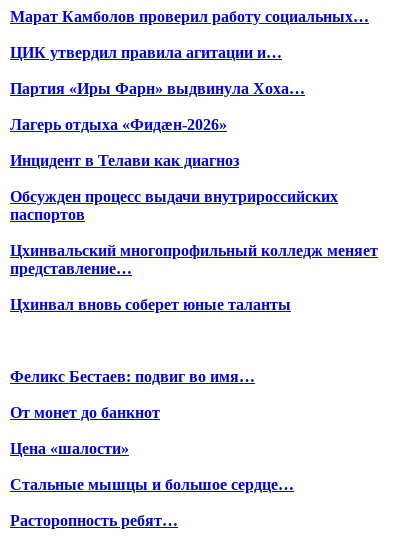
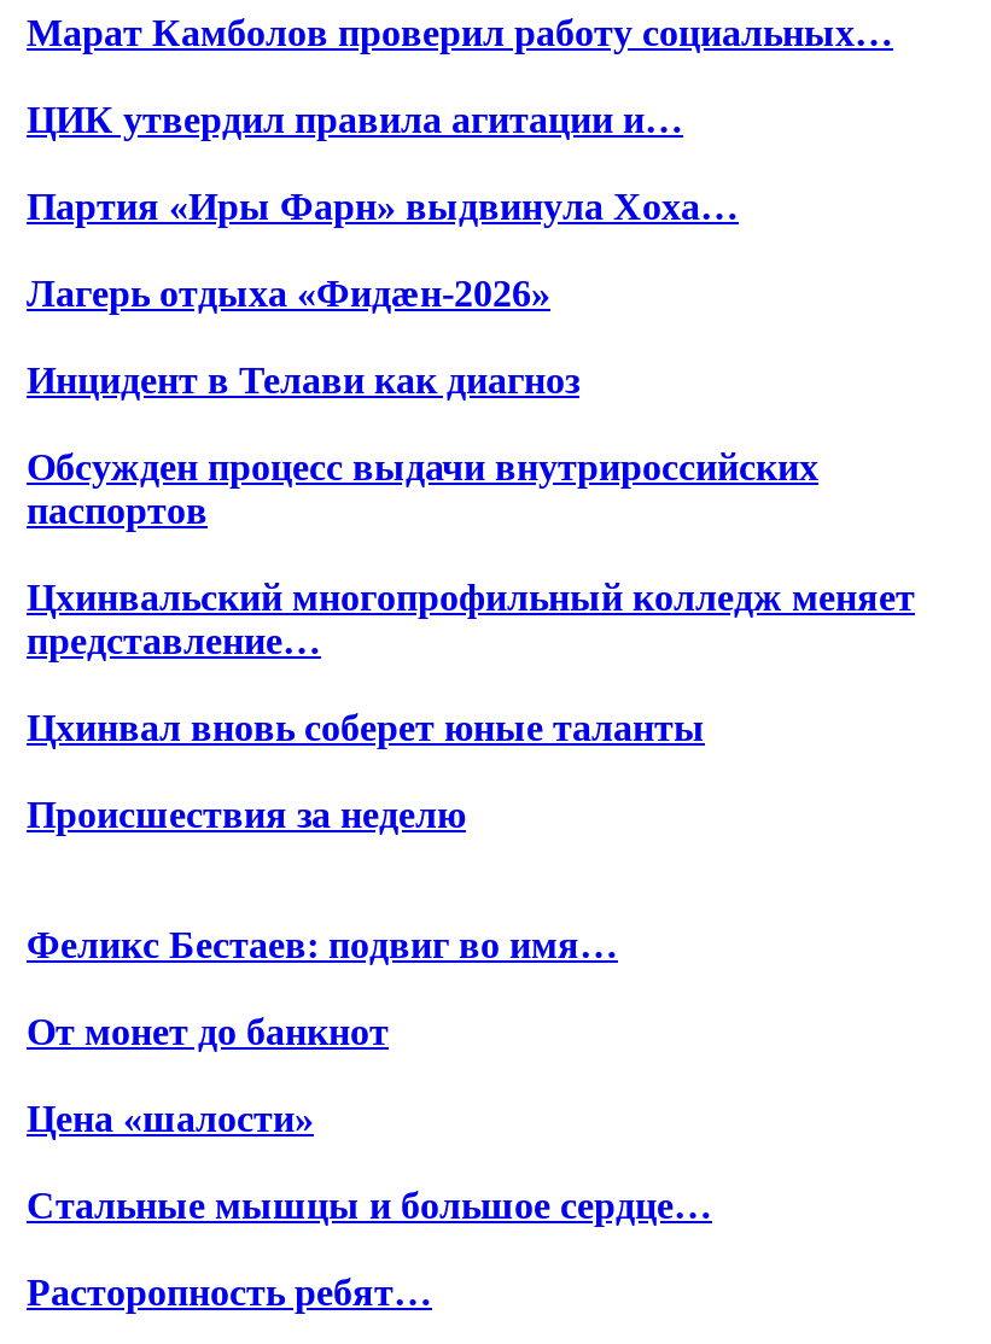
none -> [27,794,466,835] Происшествия за неделю

